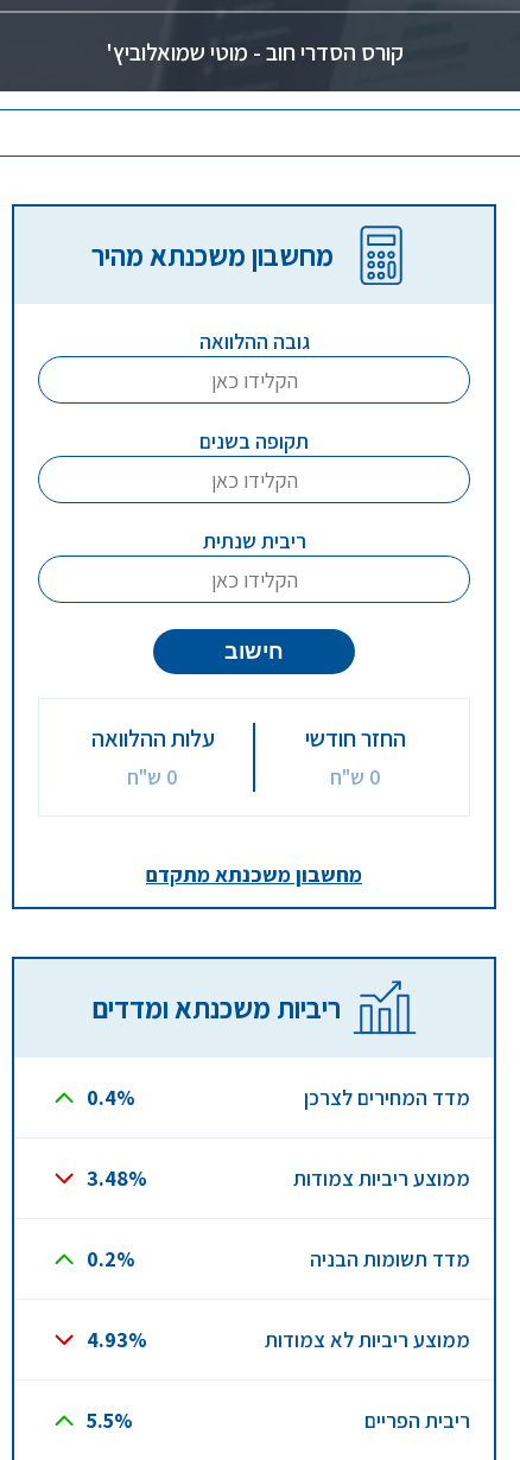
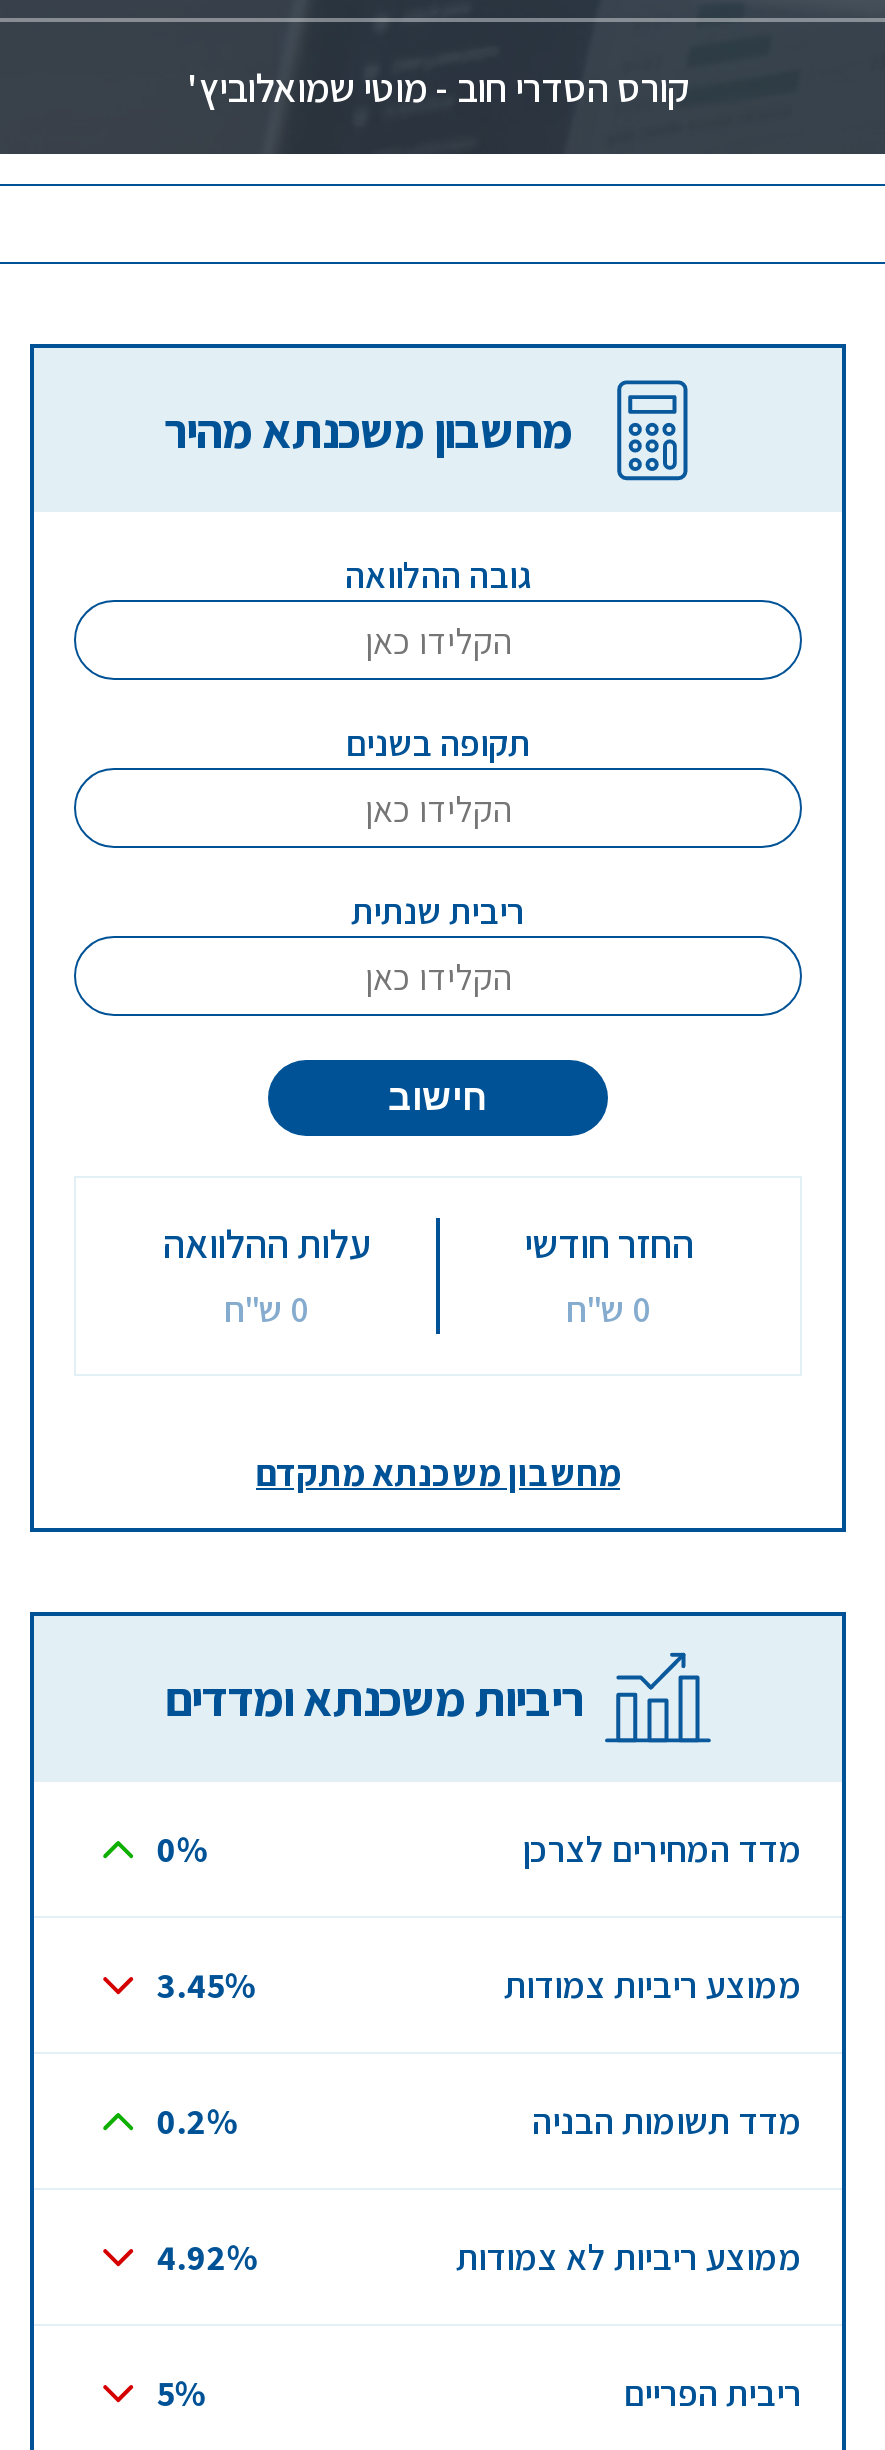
[87,1083,136,1110] 0.4% -> [157,1825,209,1871] 0%
[87,1164,148,1191] 3.48% -> [157,1961,257,2007] 3.45%
[87,1325,148,1353] 4.93% -> [157,2233,259,2279] 4.92%
[87,1406,133,1433] 5.5% -> [157,2369,207,2415] 5%

